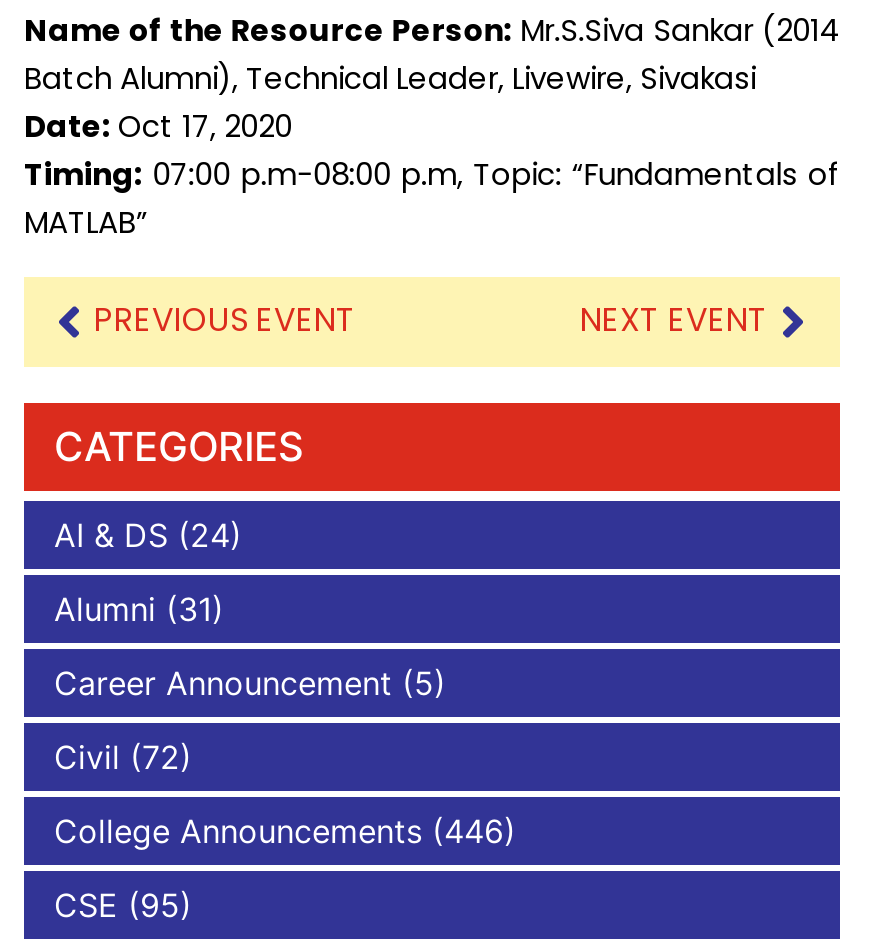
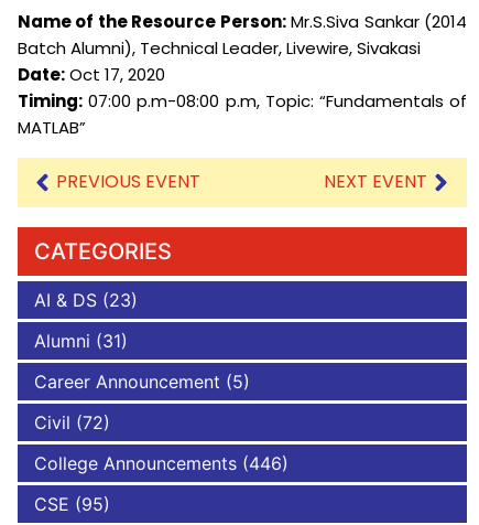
[54,514,242,554] AI & DS (24) -> [34,289,138,311] AI & DS (23)

